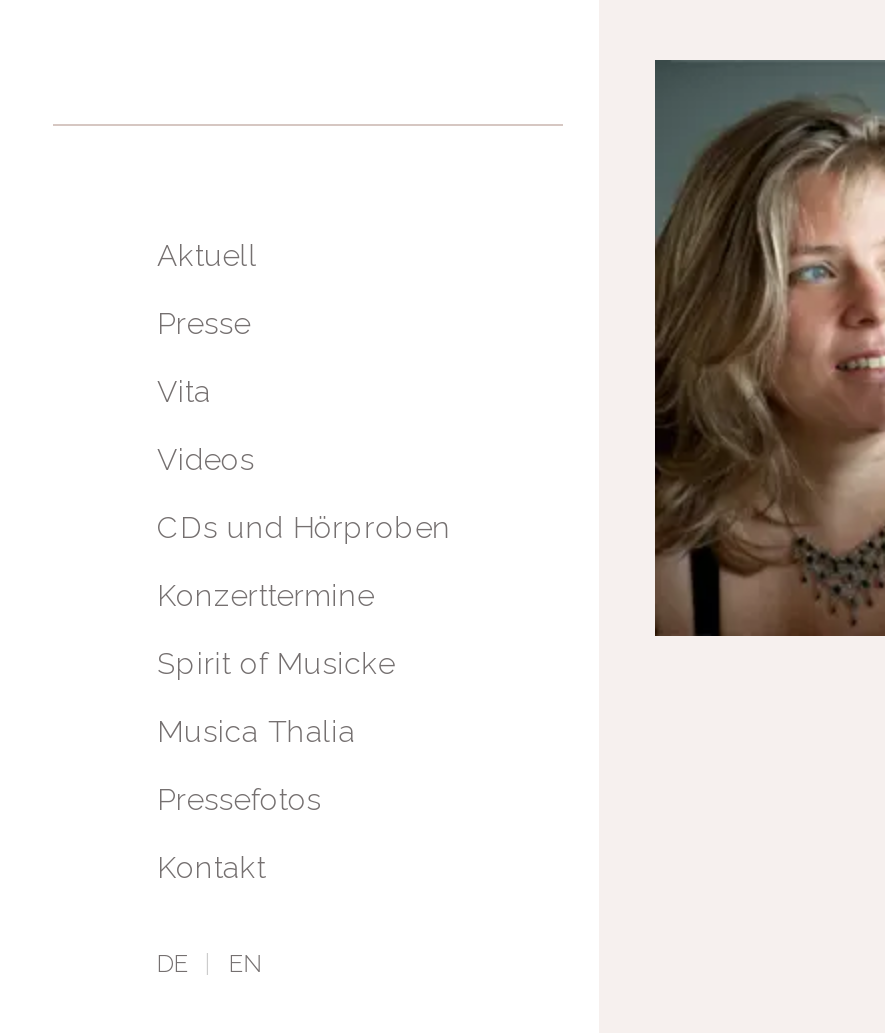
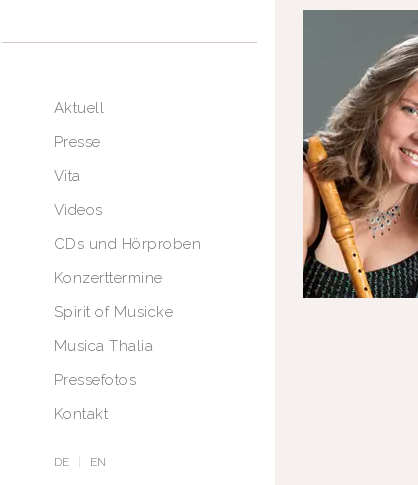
[653,62,879,638] [image] -> [302,10,415,299] [image]

